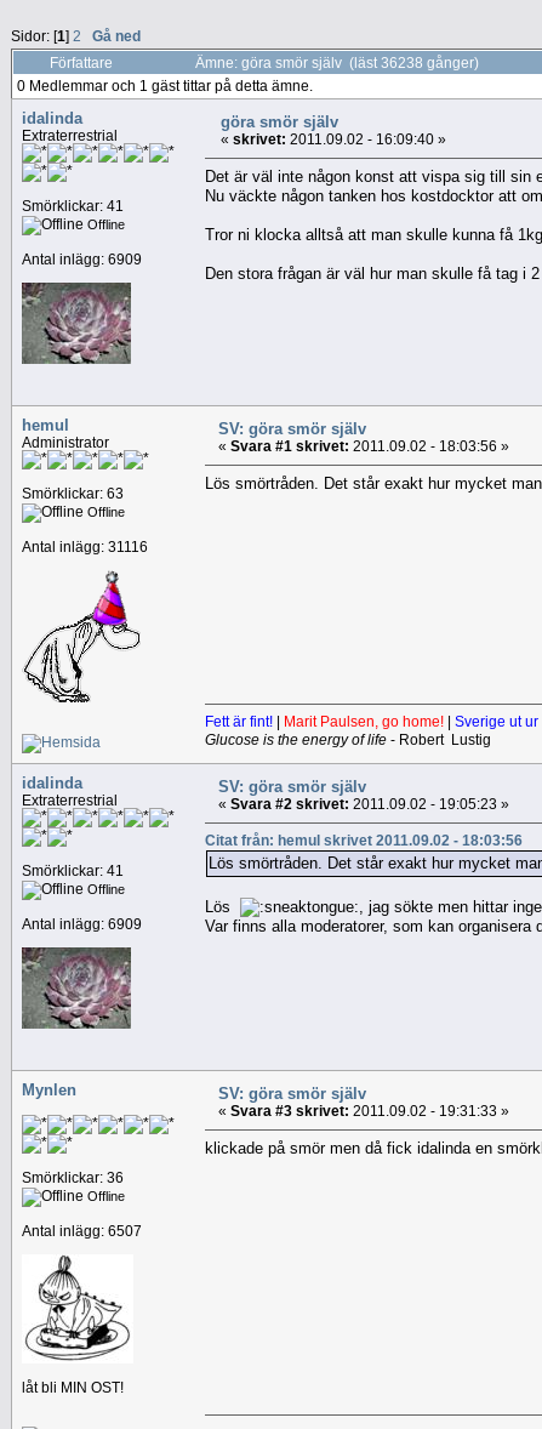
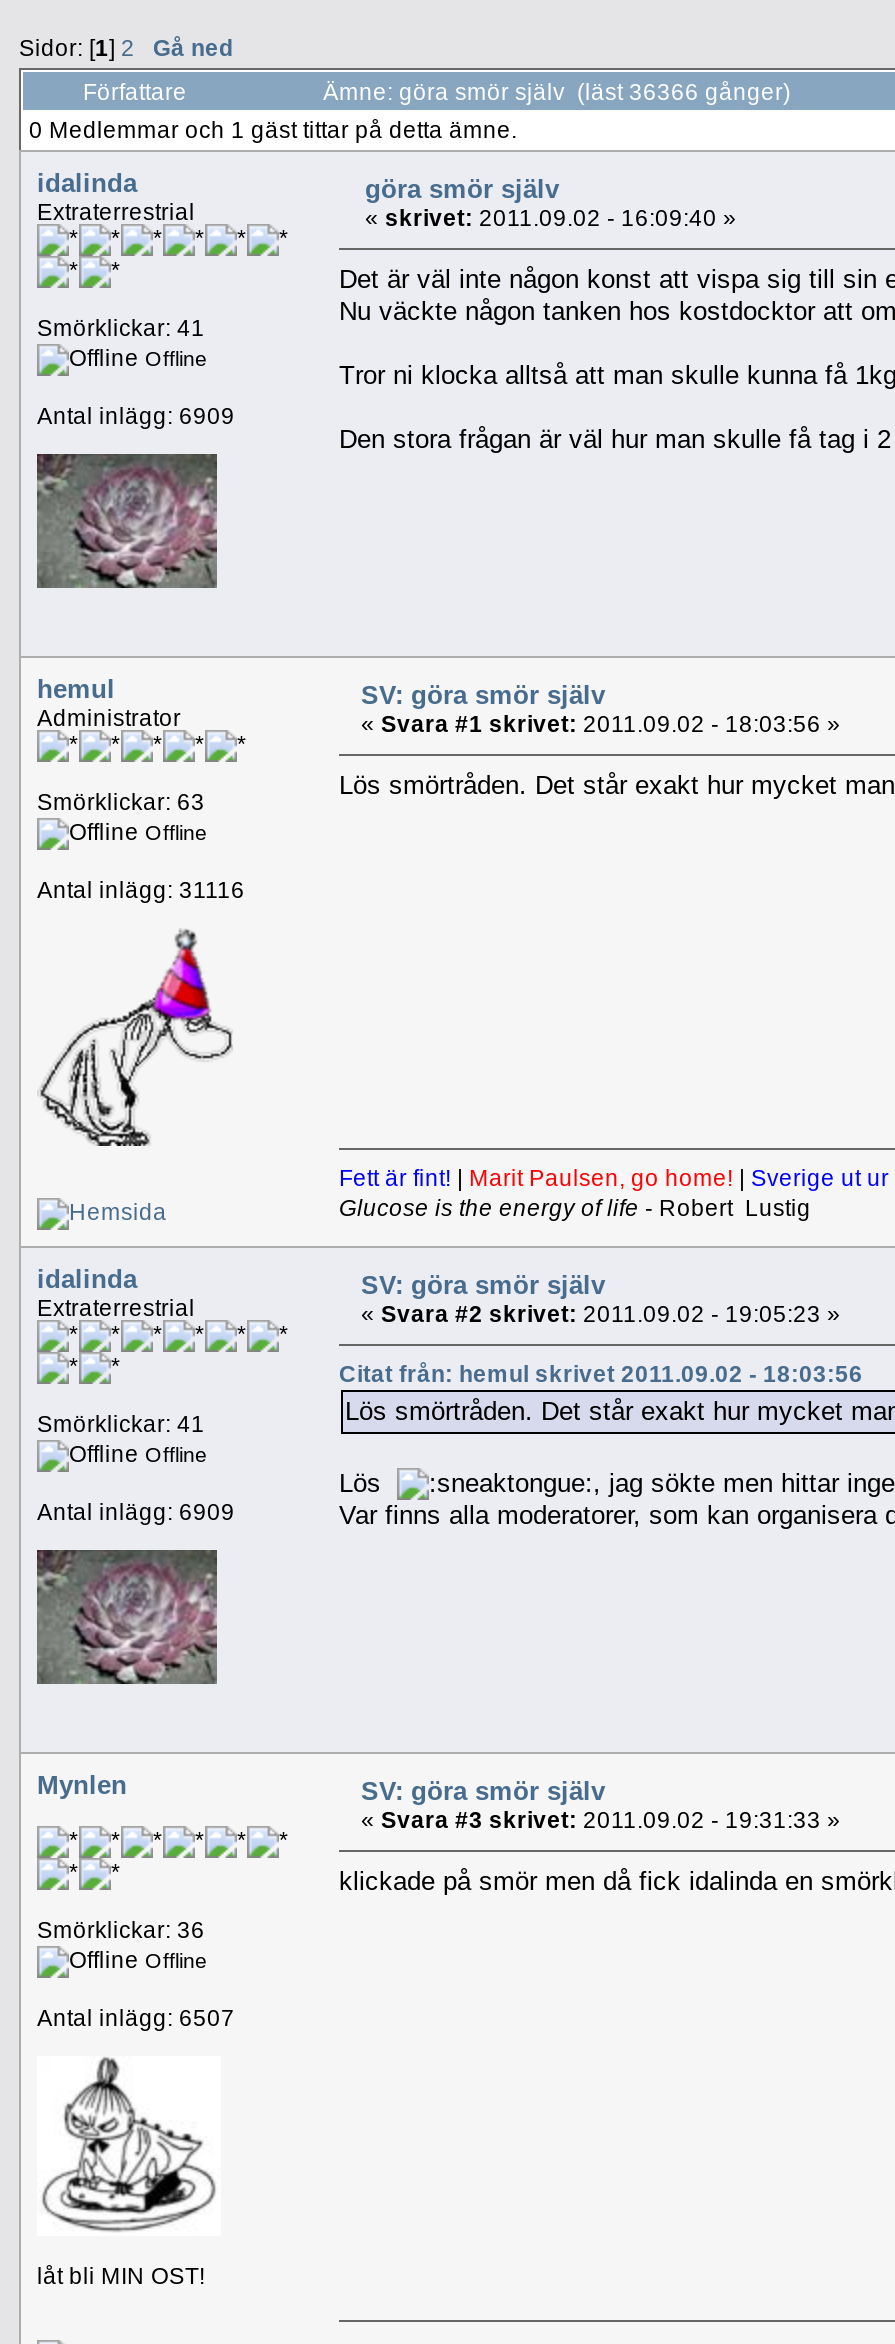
[195,54,479,70] Ämne: göra smör själv (läst 36238 gånger) -> [323,77,791,103] Ämne: göra smör själv (läst 36366 gånger)

